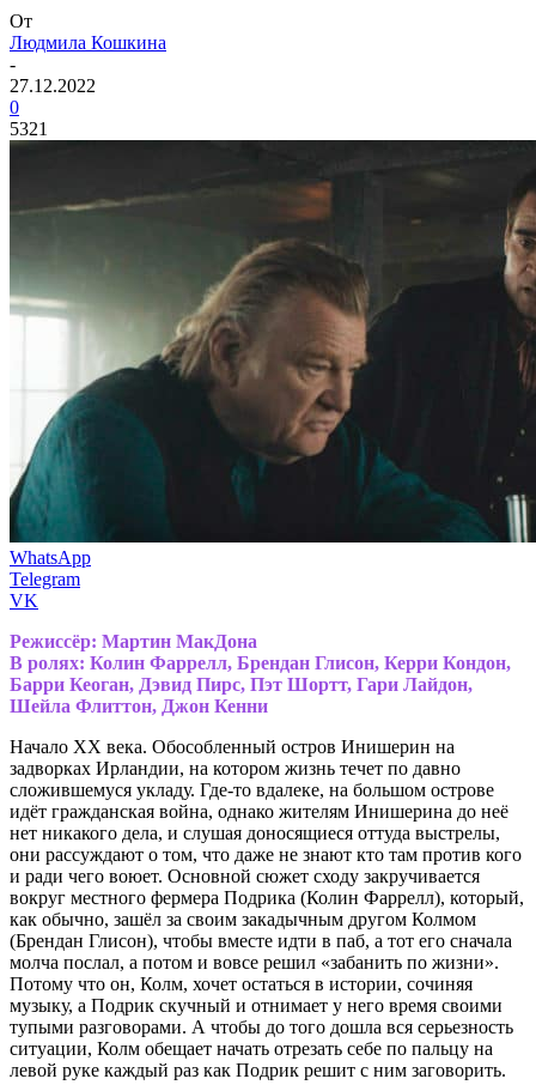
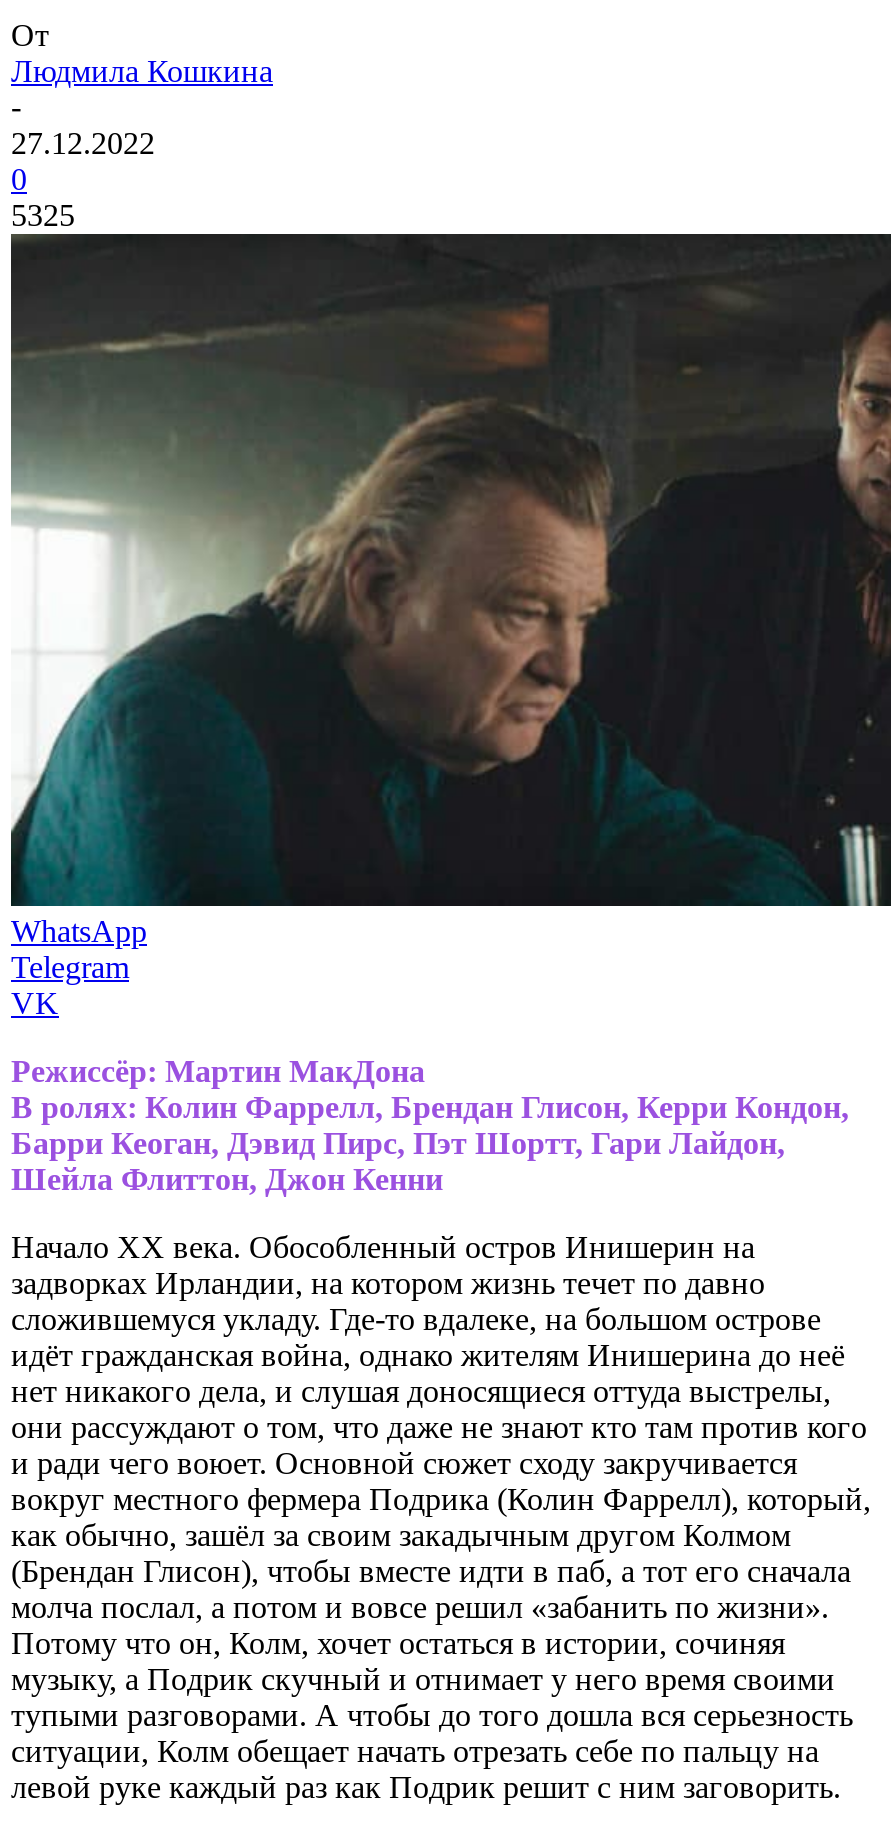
[10,118,48,139] 5321 -> [11,198,75,232] 5325

